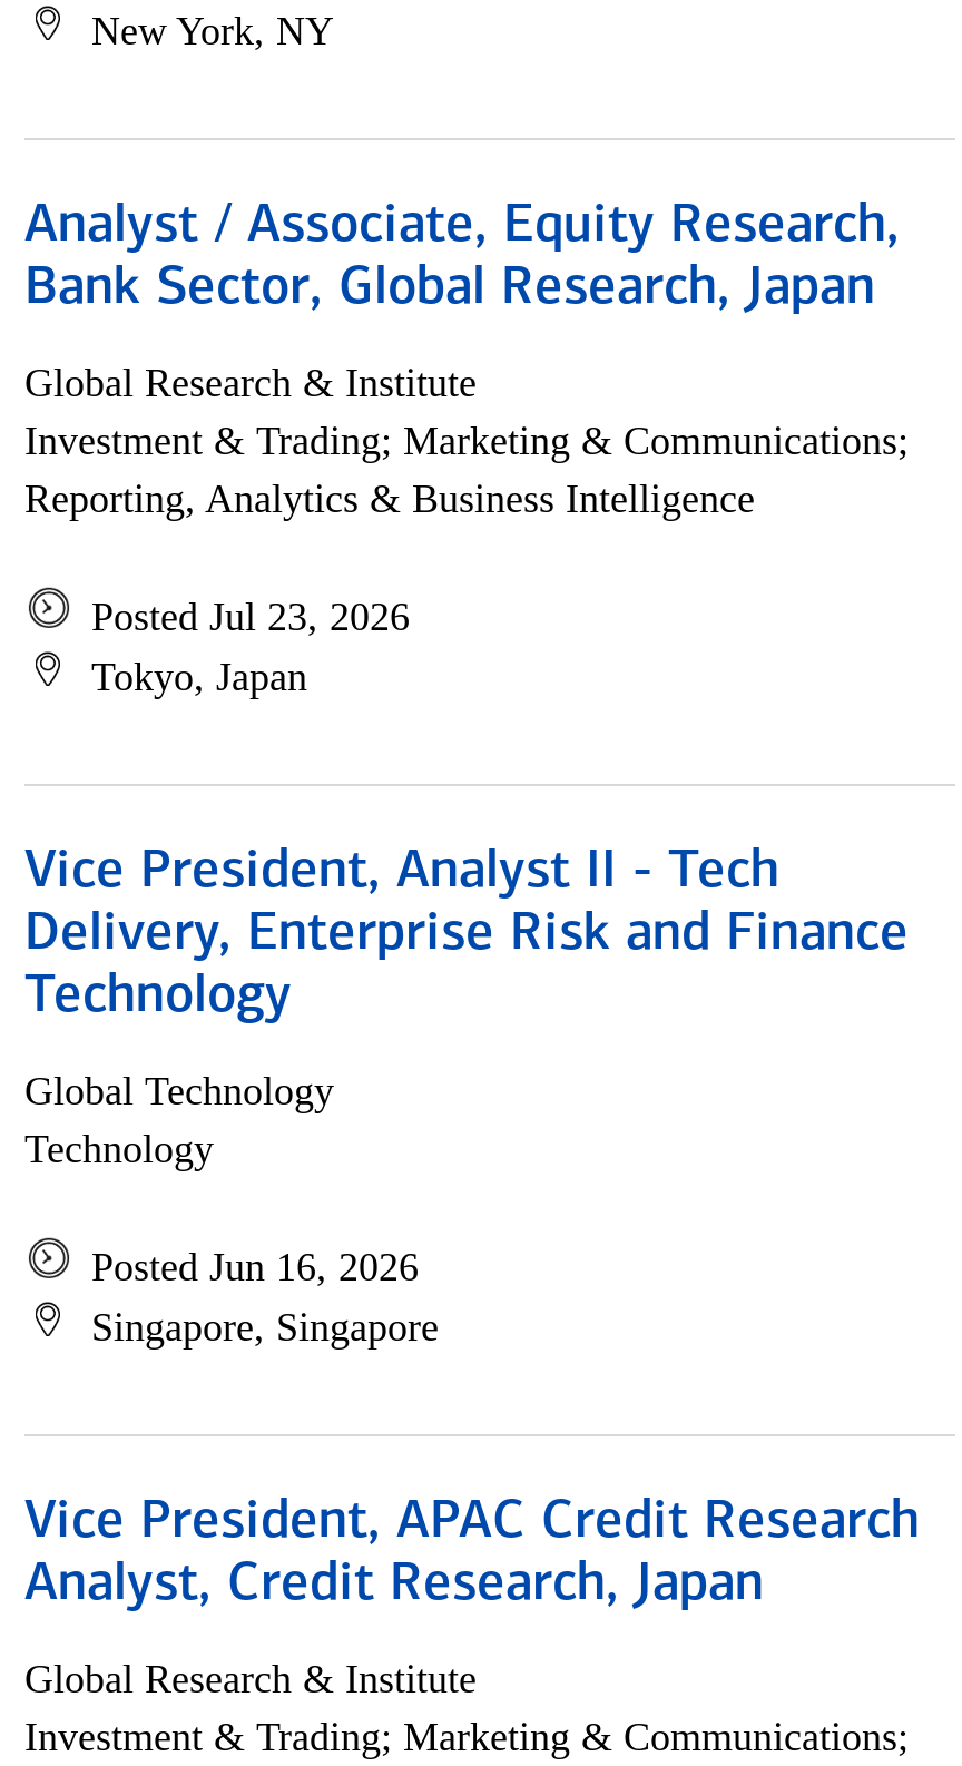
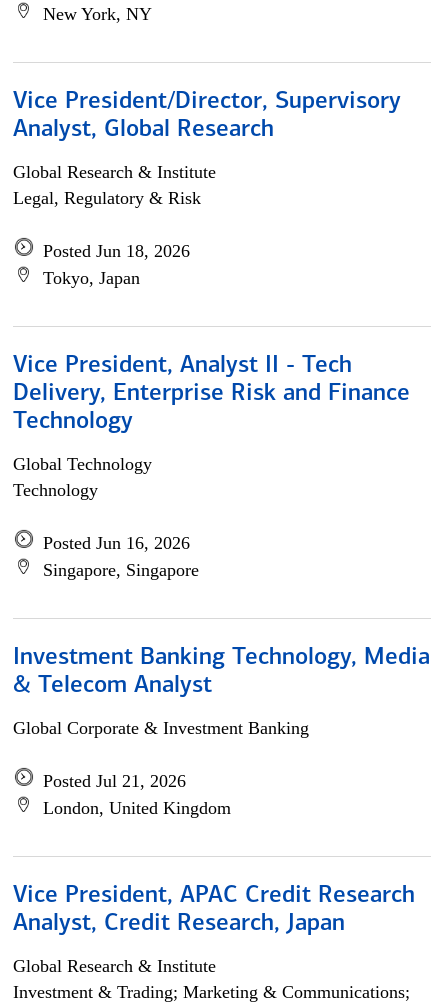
[24,200,900,316] Analyst / Associate, Equity Research, | Bank Sector, Global Research, Japan -> [13,90,401,142] Vice President/Director, Supervisory | Analyst, Global Research
[24,419,909,521] Investment & Trading; Marketing & Communications; | Reporting, Analytics & Business Intelligence -> [13,188,201,208] Legal, Regulatory & Risk
[91,595,410,639] Posted Jul 23, 2026 -> [43,241,190,261] Posted Jun 18, 2026
moved [24,655,909,1350] -> [13,268,410,580]: Tokyo, Japan | Vice President, Analyst II - Tech | Delivery, Enterprise Risk and Finance | Technology | Global Technology | Technology | Posted Jun 16, 2026 | Singapore, Singapore
none -> [13,646,430,818] Investment Banking Technology, Media | & Telecom Analyst | Global Corporate & Investment Banking | Posted Jul 21, 2026 | London, United Kingdom

